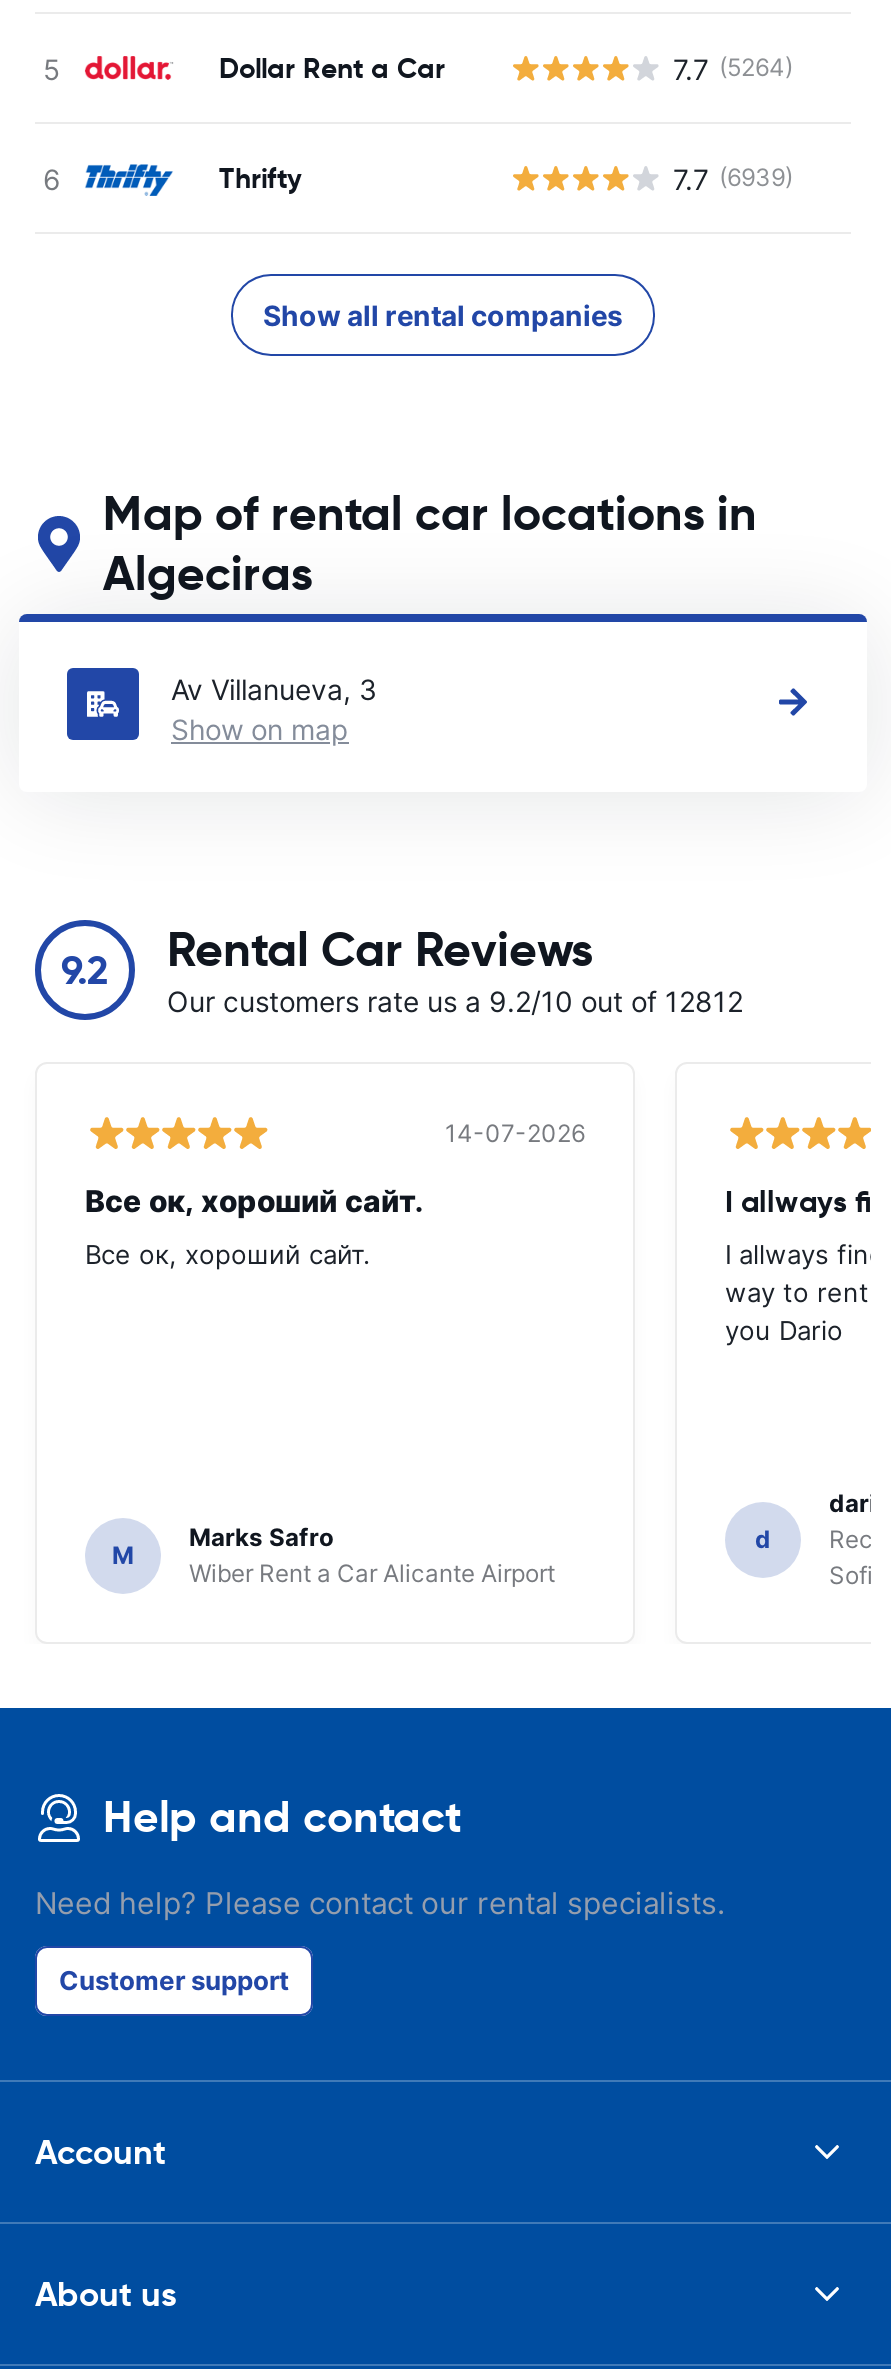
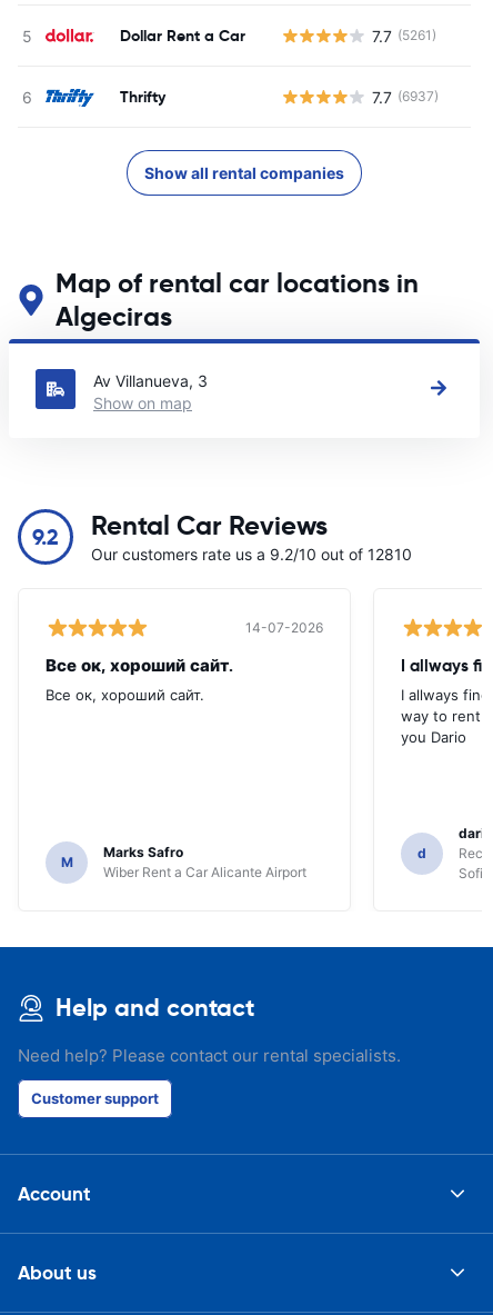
[673,51,793,85] 7.7 (5264) -> [372,26,436,45] 7.7 (5261)
[673,161,793,195] 7.7 (6939) -> [372,87,439,106] 7.7 (6937)
[167,984,743,1018] Our customers rate us a 9.2/10 out of 12812 -> [91,545,412,564] Our customers rate us a 9.2/10 out of 12810

